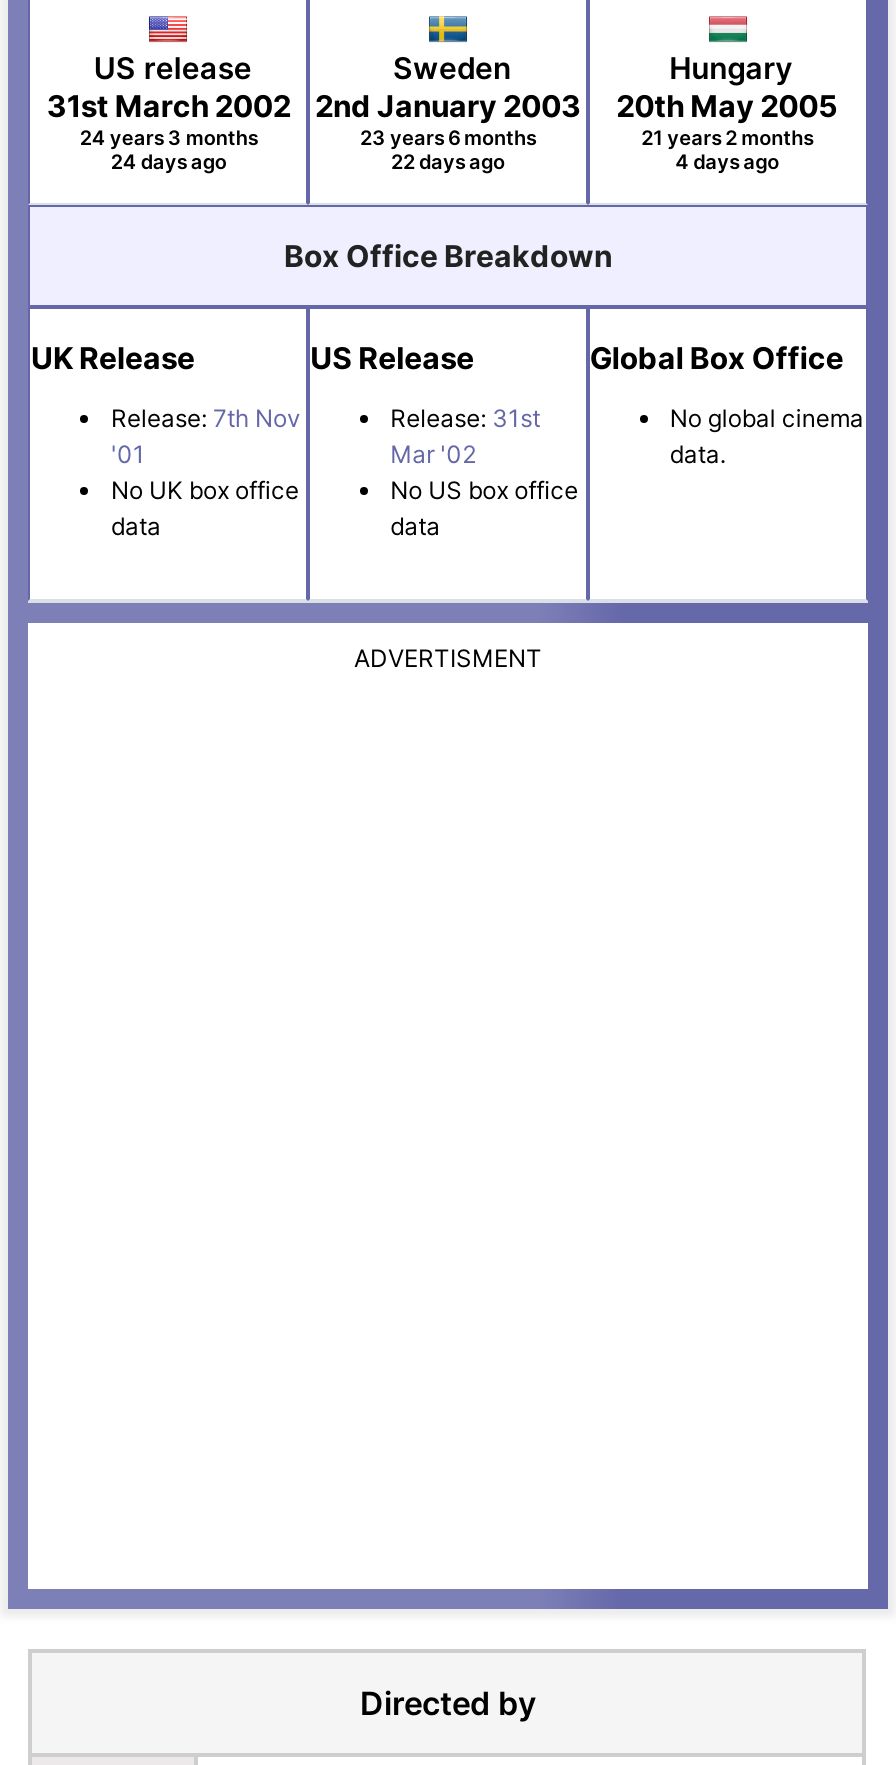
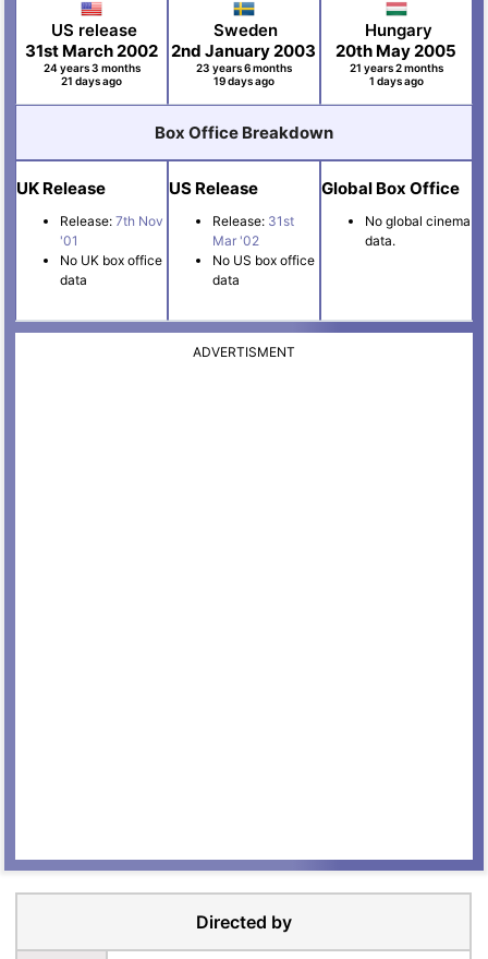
[111,148,227,172] 24 days ago -> [61,74,122,87] 21 days ago
[391,148,505,172] 22 days ago -> [213,74,274,87] 19 days ago
[675,148,779,172] 4 days ago -> [369,74,423,87] 1 days ago

